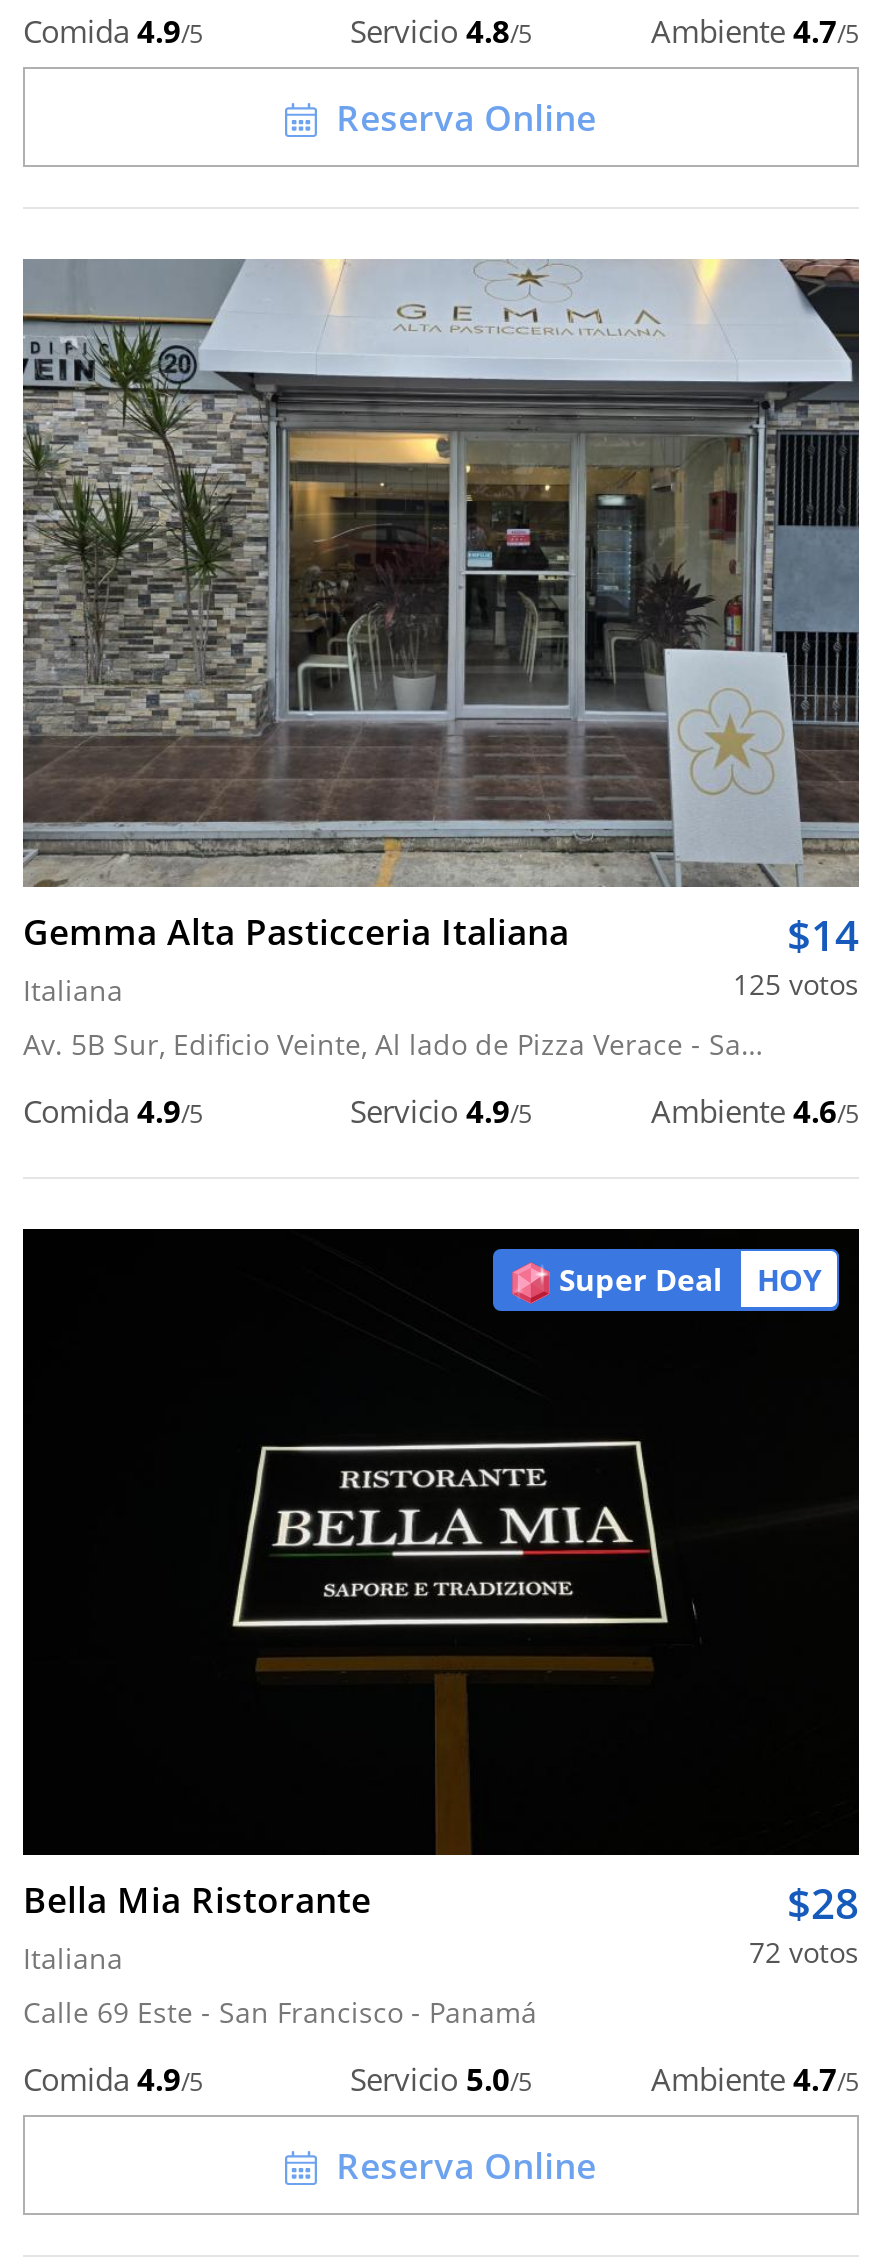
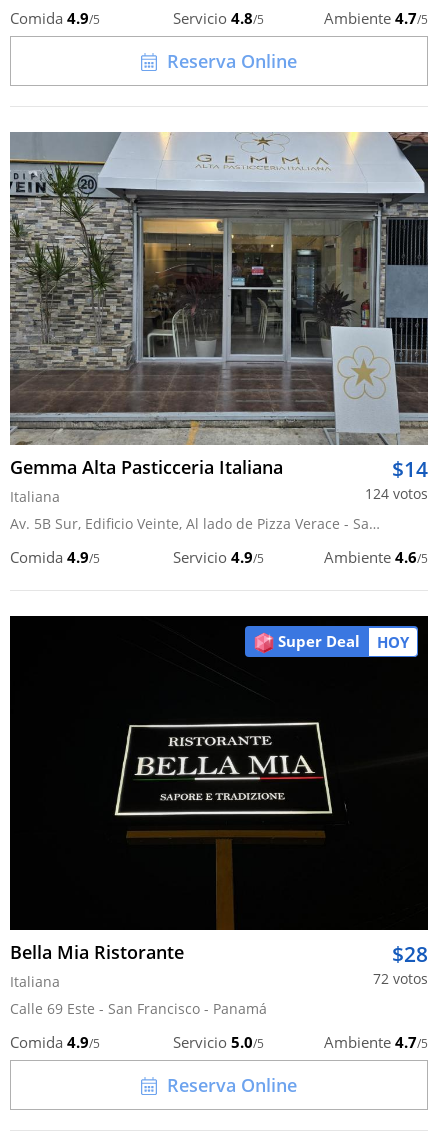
[733,965,859,1003] 125 votos -> [365,484,428,503] 124 votos

